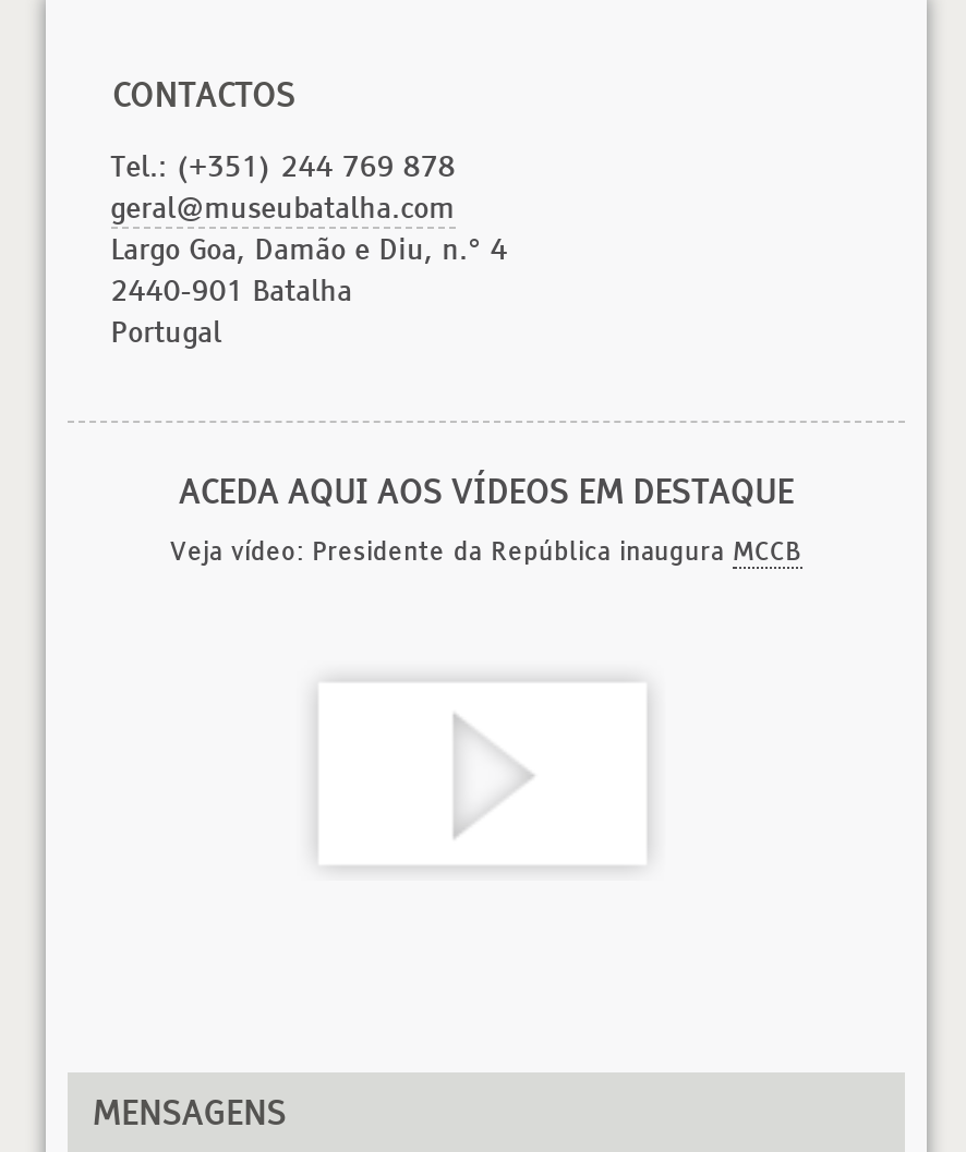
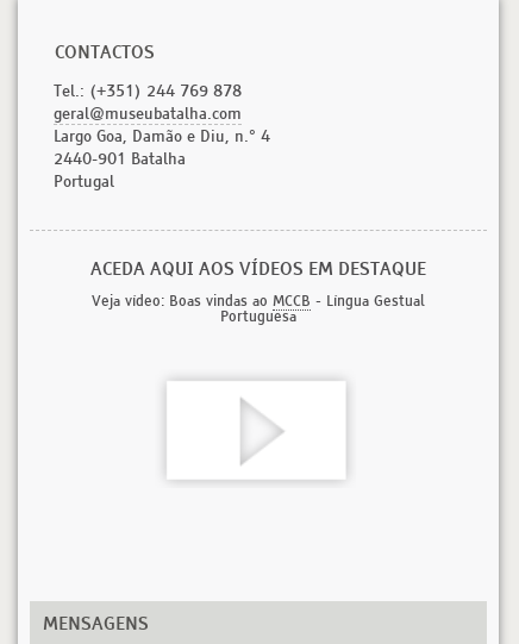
[170,537,802,568] Veja vídeo: Presidente da República inaugura MCCB -> [92,293,425,325] Veja vídeo: Boas vindas ao MCCB - Língua Gestual | Portuguesa

